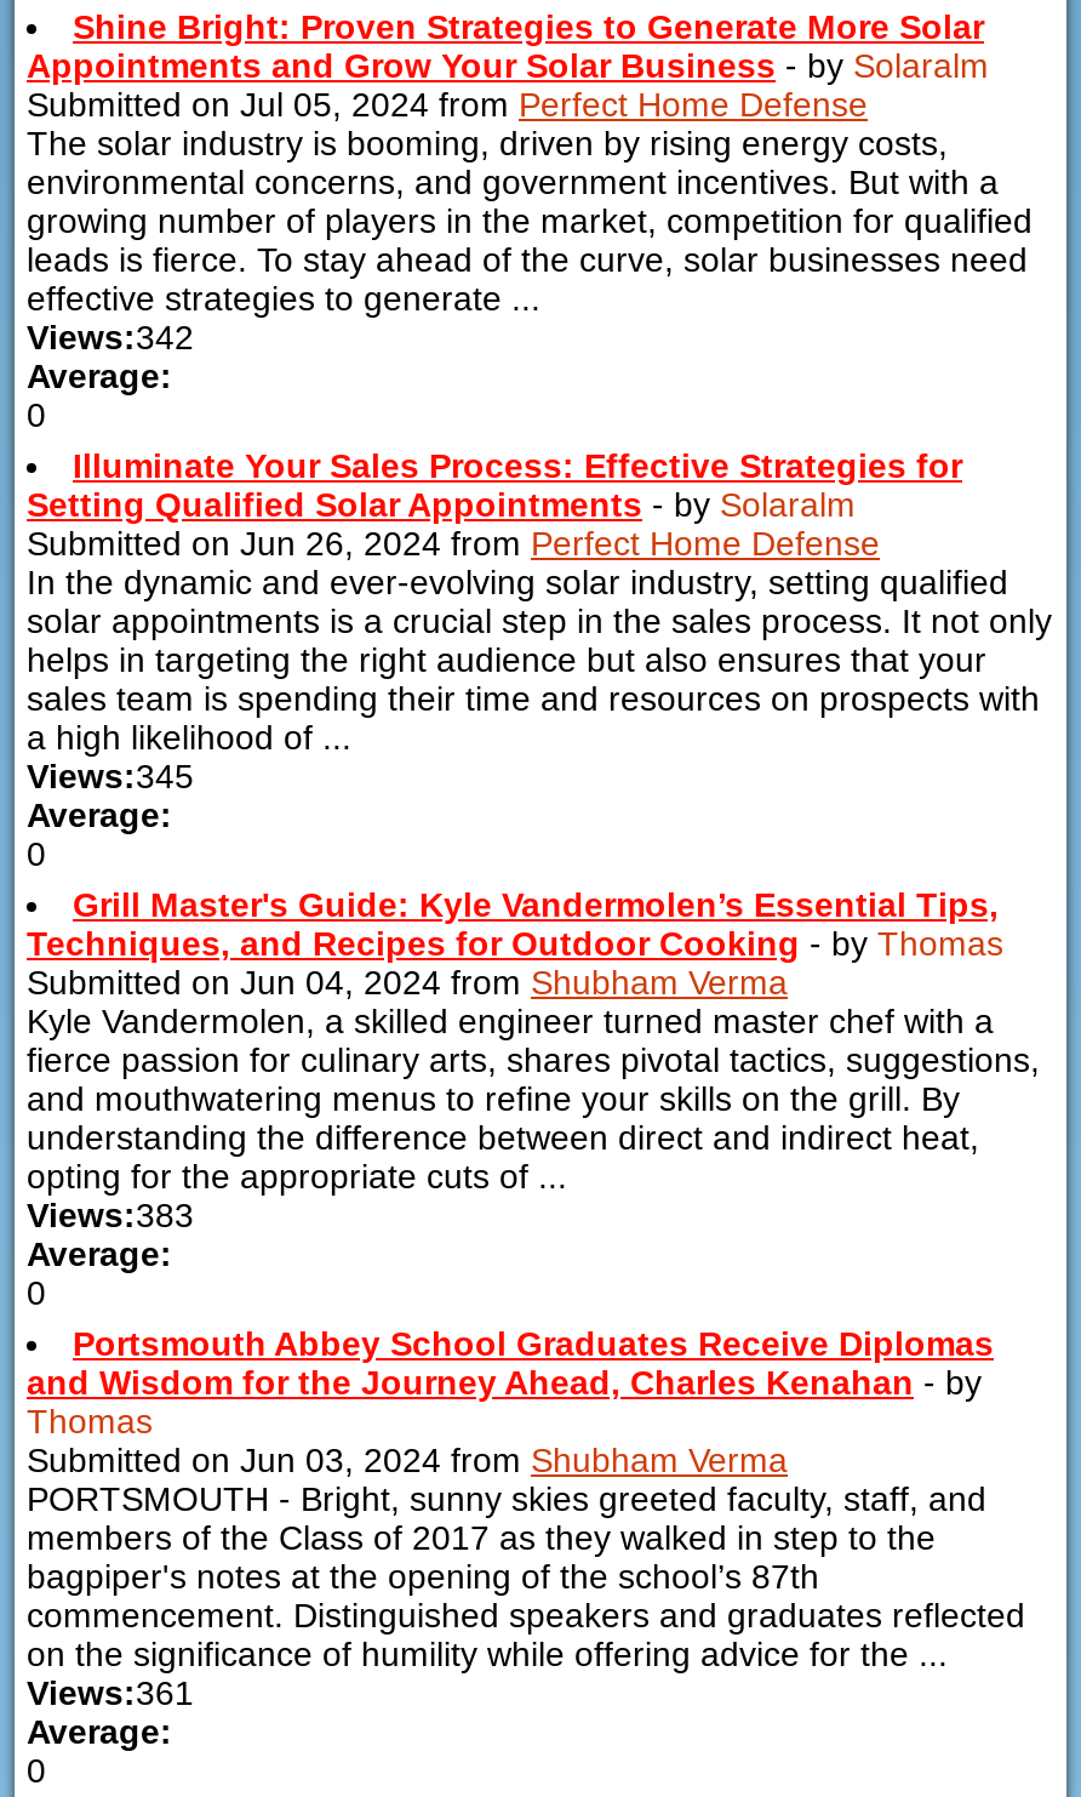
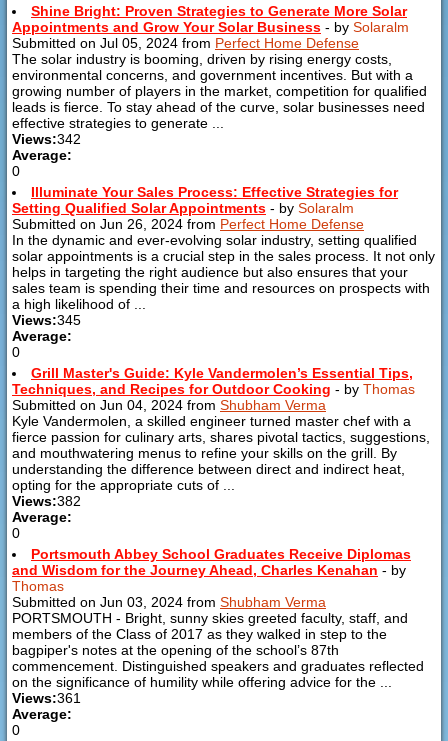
[27,1196,194,1234] Views:383 -> [12,493,81,509] Views:382

